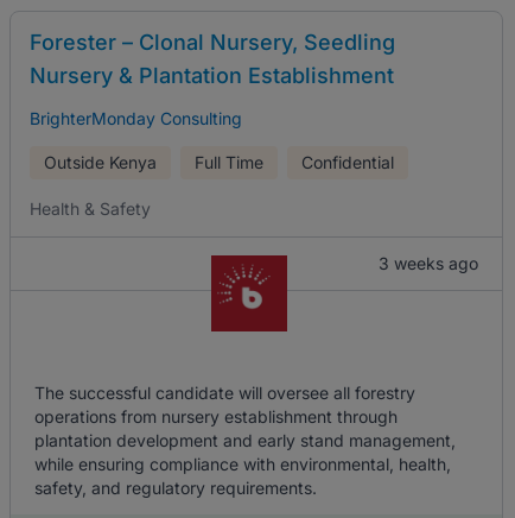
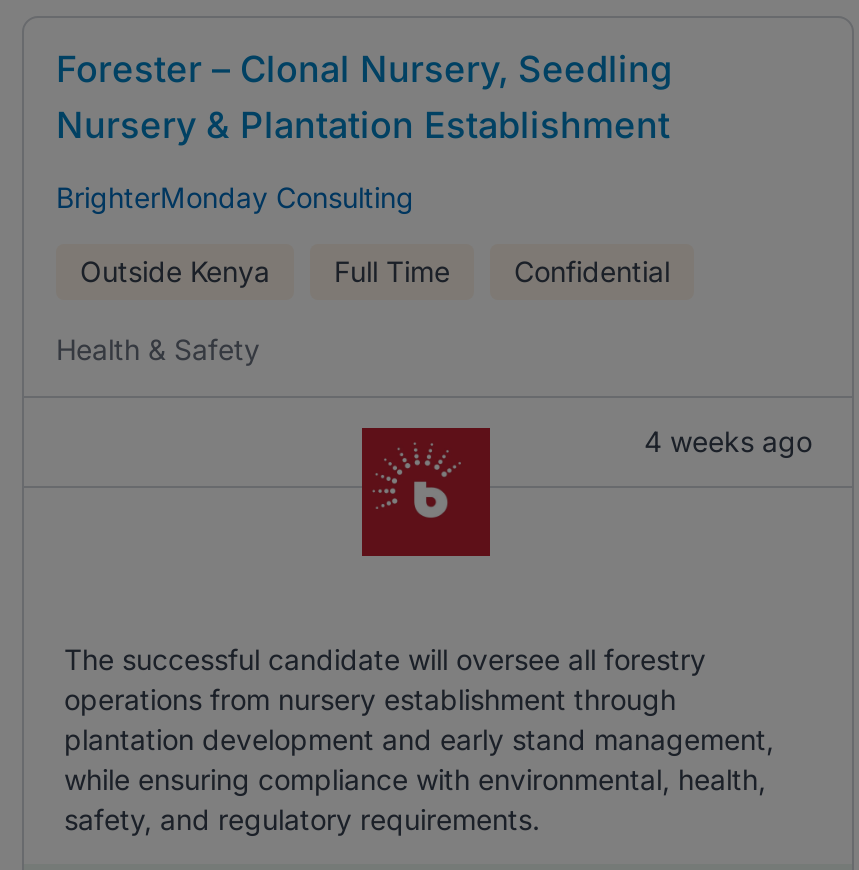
[379,253,478,273] 3 weeks ago -> [644,424,812,458] 4 weeks ago

